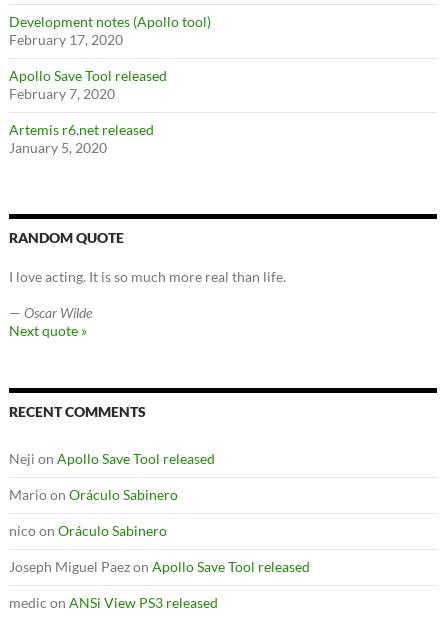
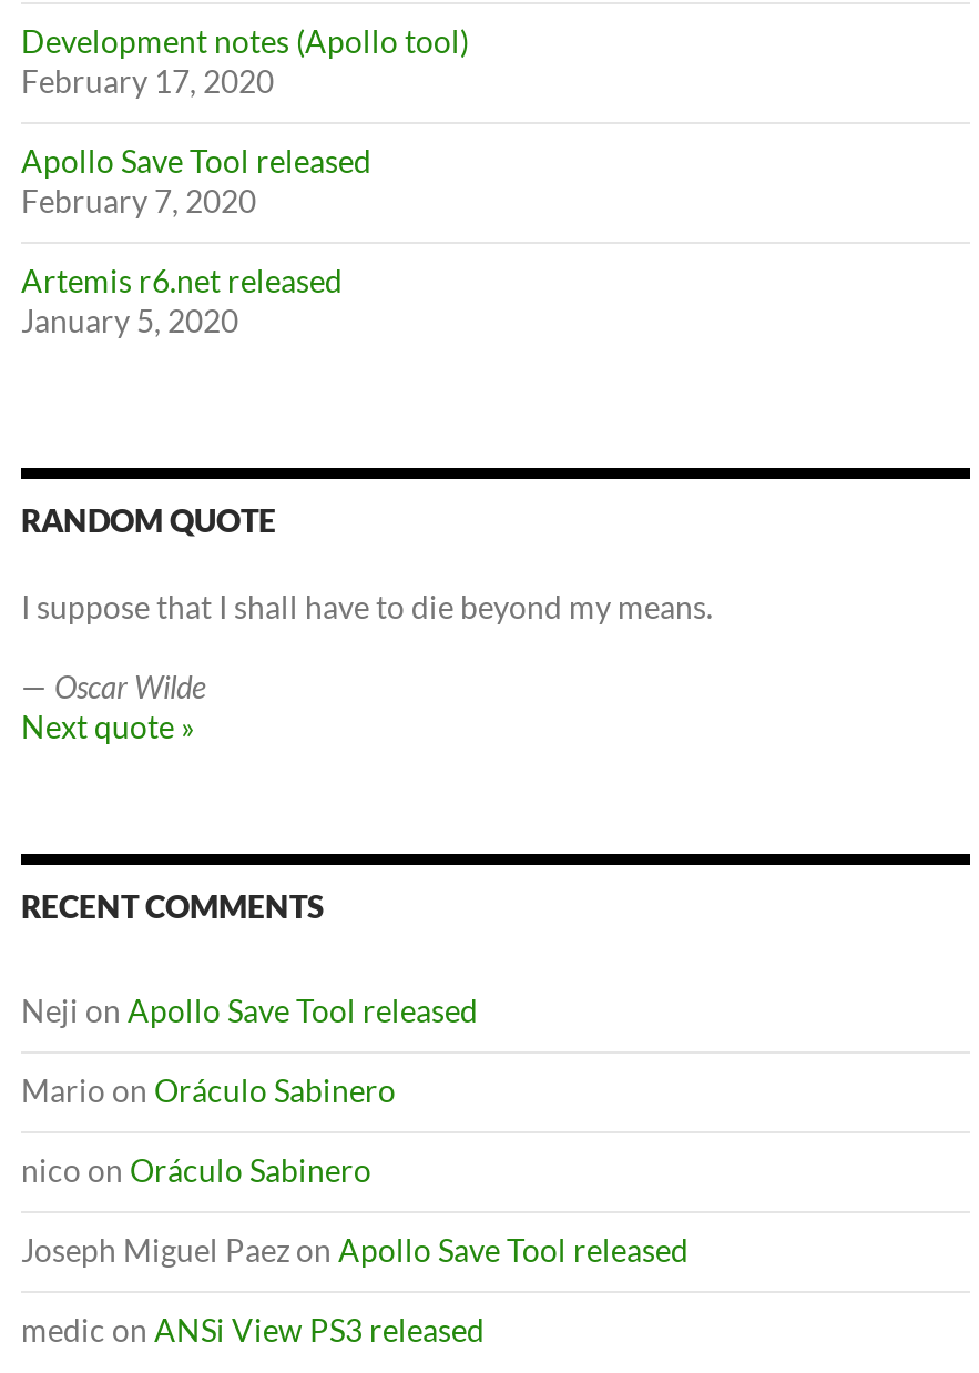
[9,268,286,285] I love acting. It is so much more real than life. -> [21,588,713,625] I suppose that I shall have to die beyond my means.

